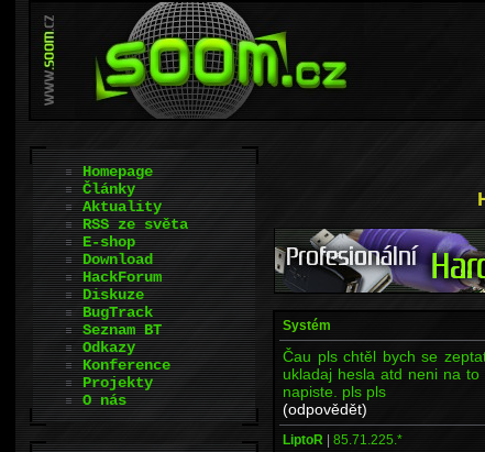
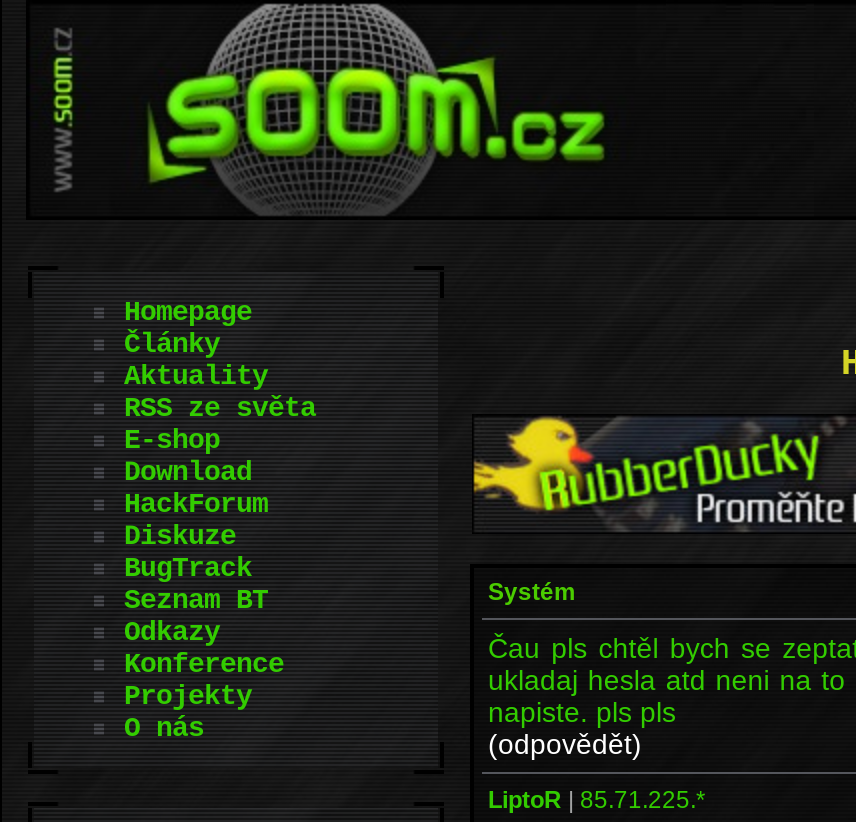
[274,228,482,294] [image] -> [472,416,850,532] [image]

